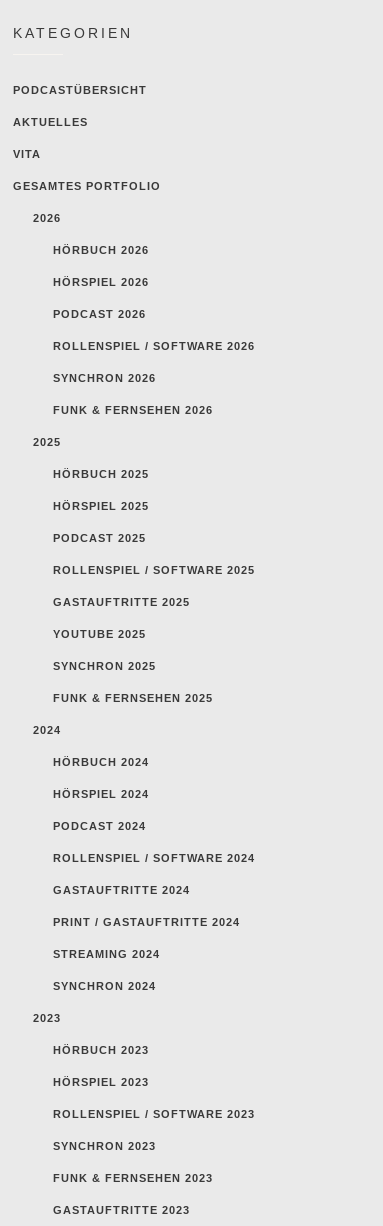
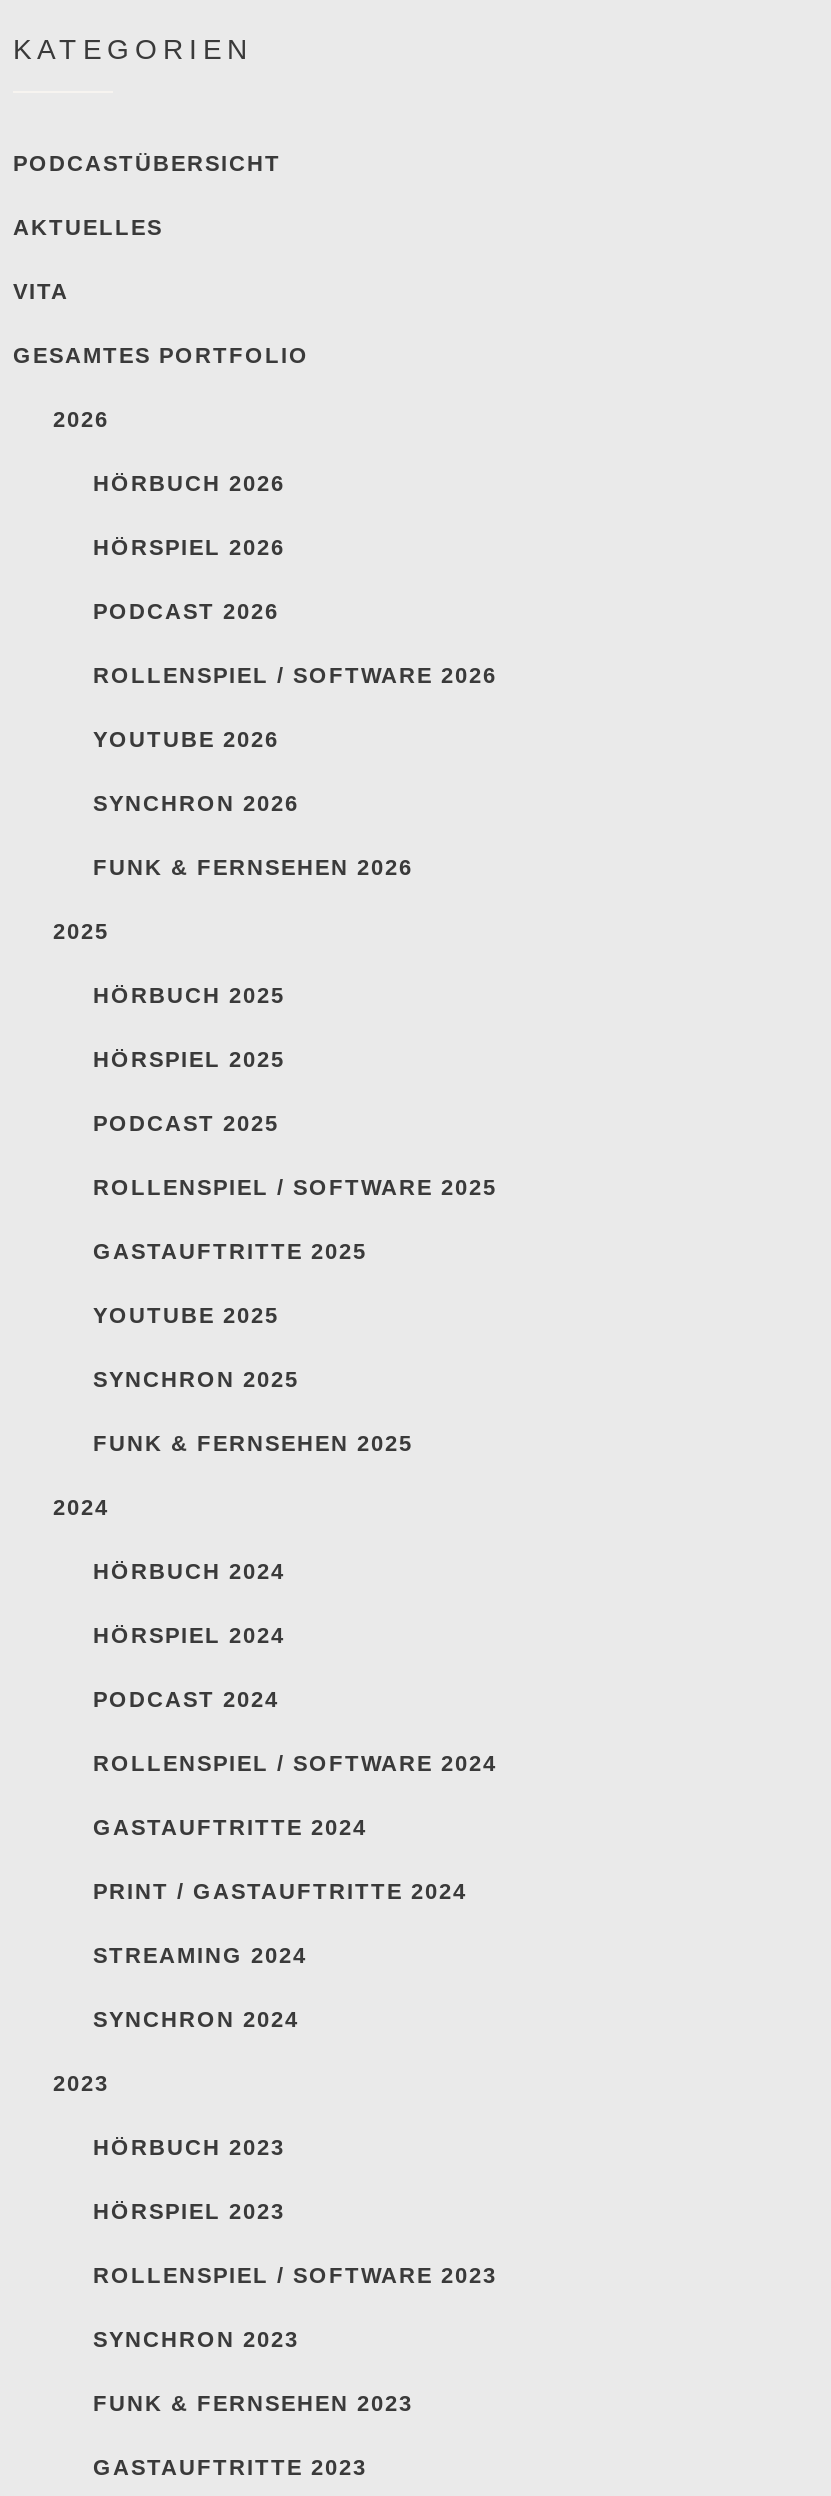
none -> [93,727,279,751] YOUTUBE 2026

